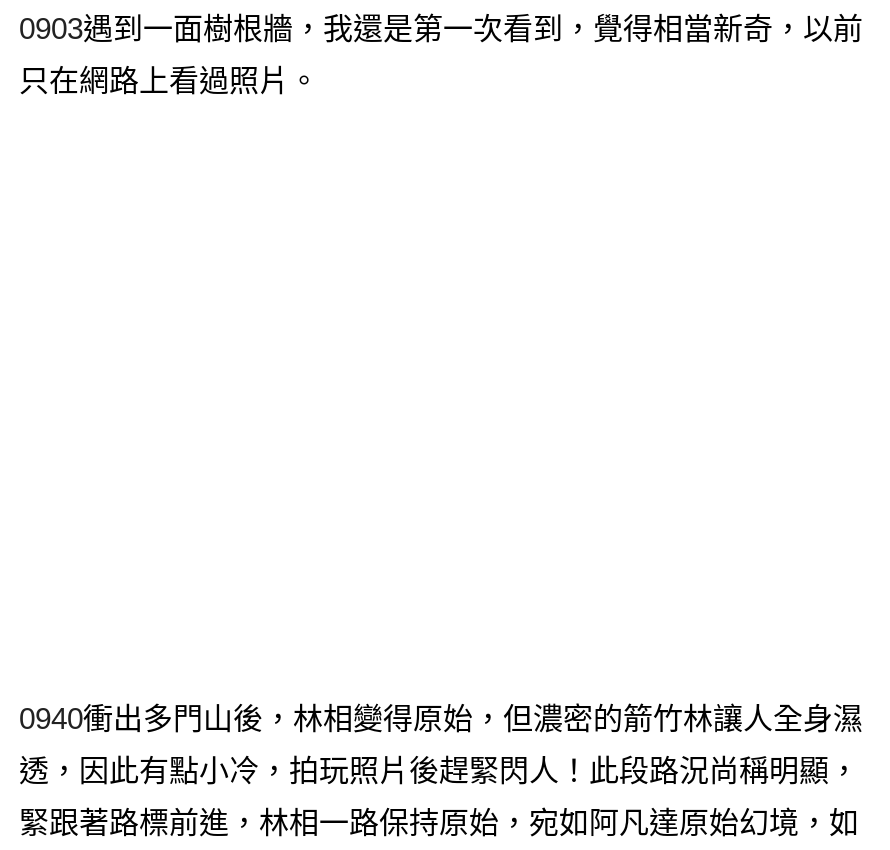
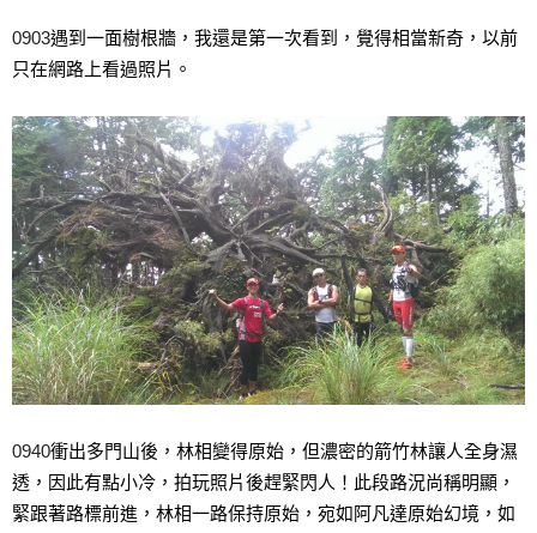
none -> [11,115,526,406] [image]

